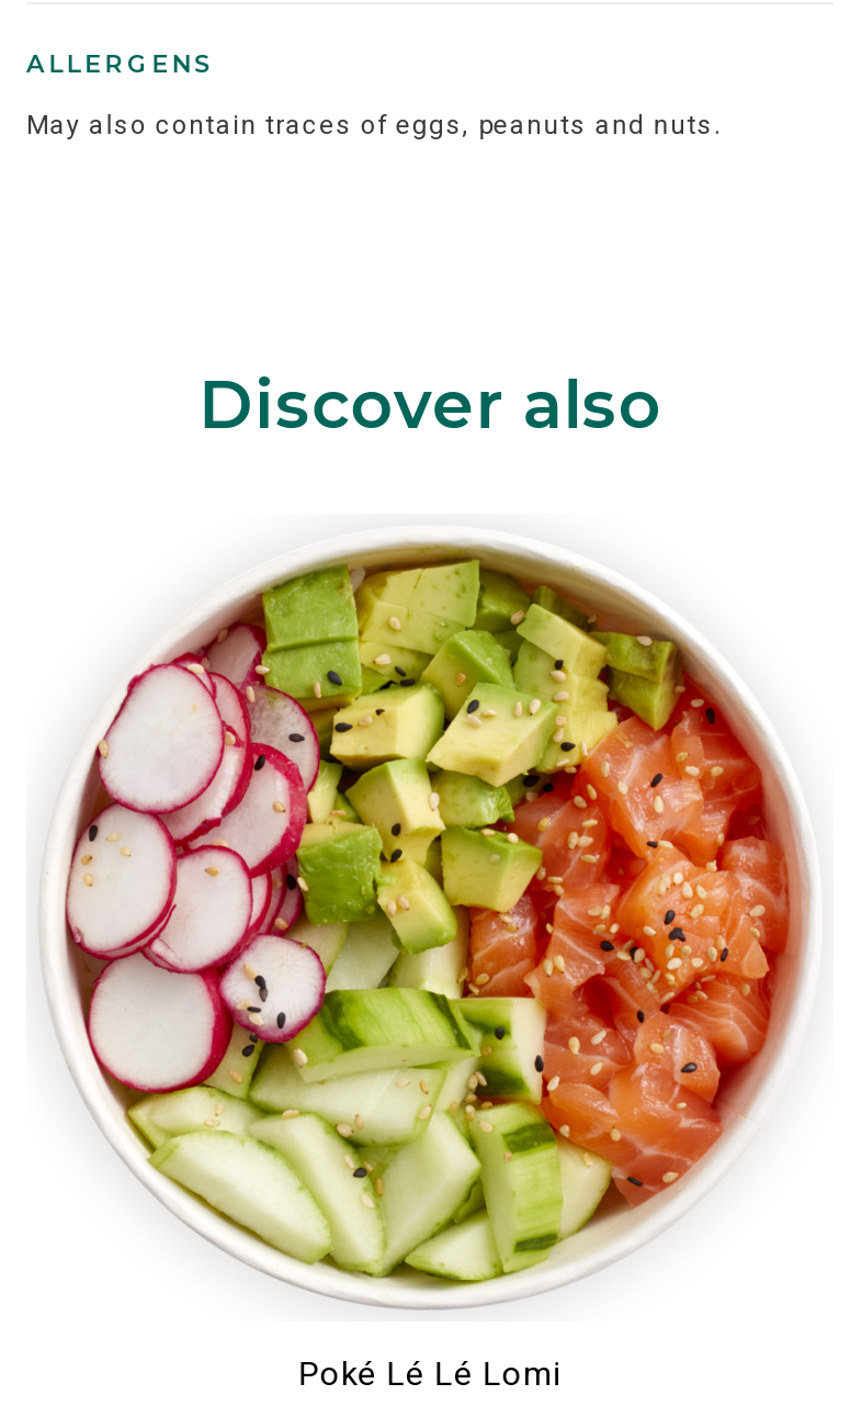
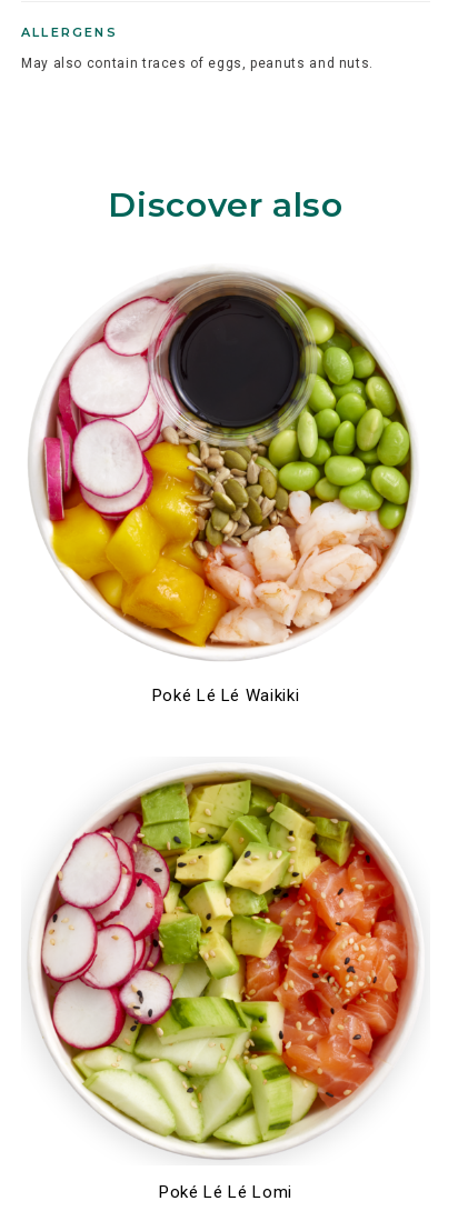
none -> [42,273,415,705] [image] | Poké Lé Lé Waikiki

